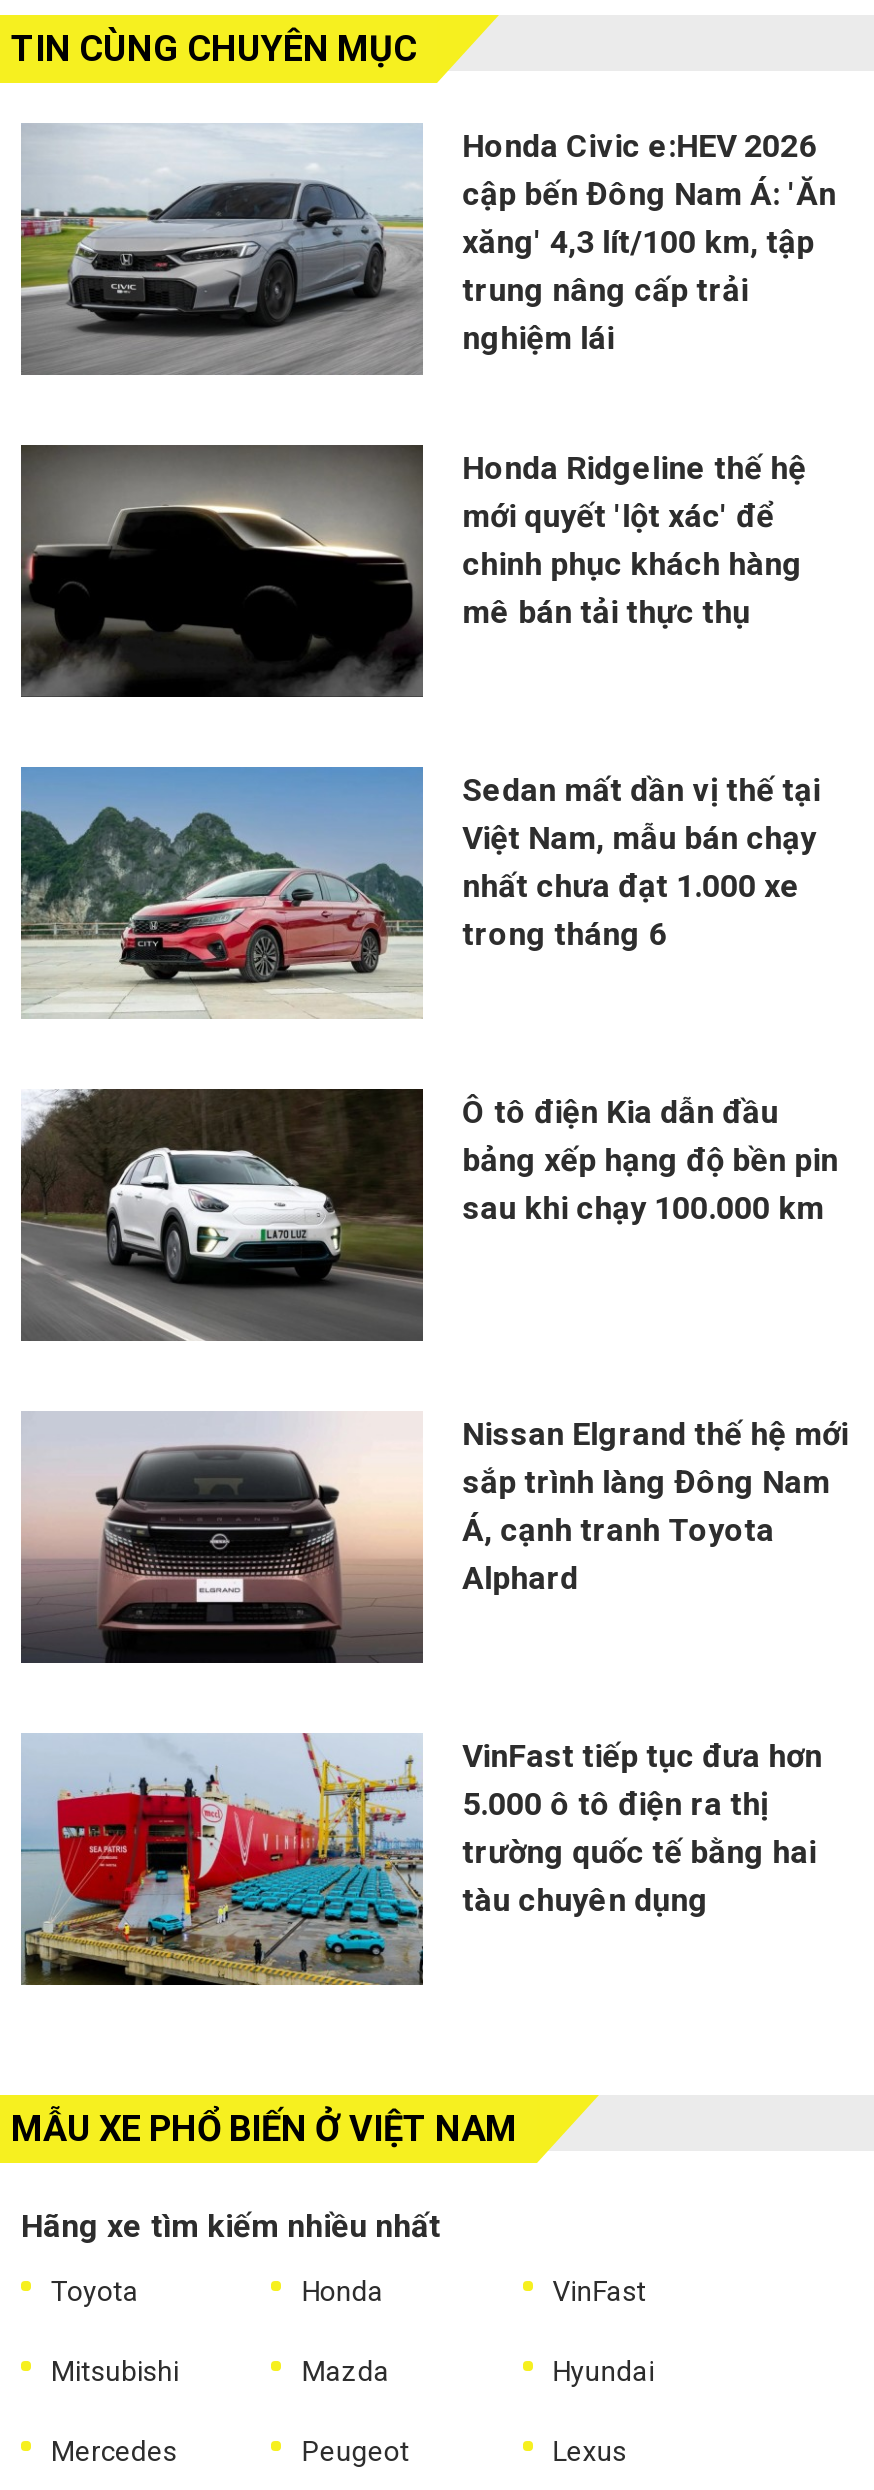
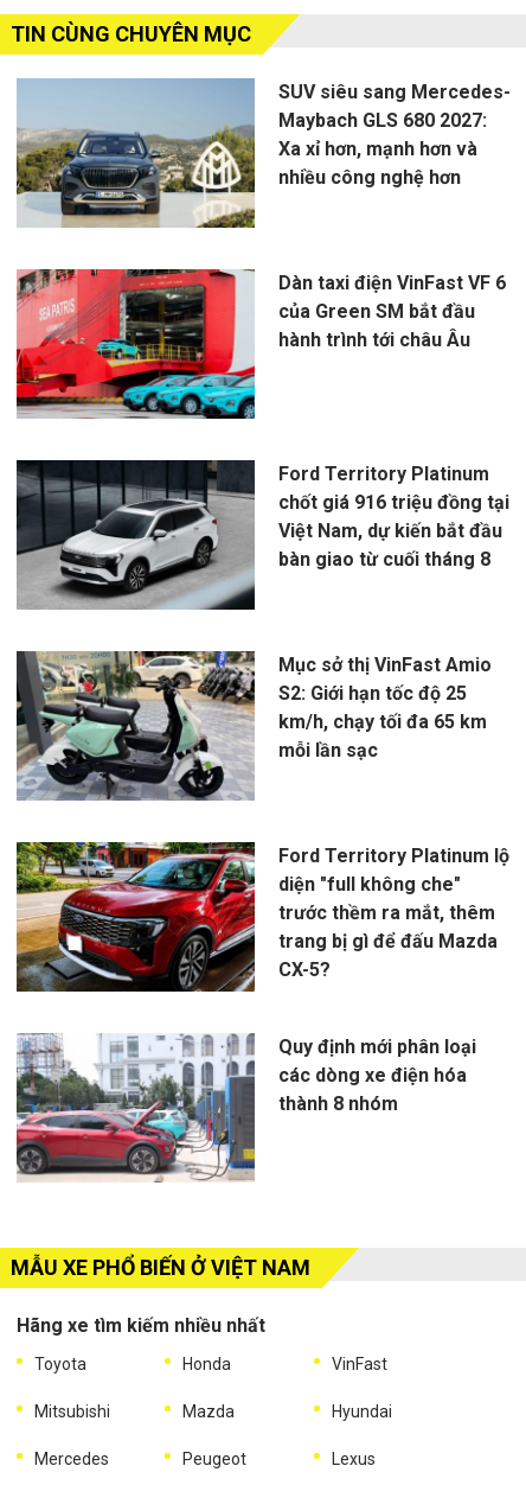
[21,125,836,375] [image] | Honda Civic e:HEV 2026 | cập bến Đông Nam Á: 'Ăn | xăng' 4,3 lít/100 km, tập | trung nâng cấp trải | nghiệm lái -> [17,78,510,229] [image] | SUV siêu sang Mercedes- | Maybach GLS 680 2027: | Xa xỉ hơn, mạnh hơn và | nhiều công nghệ hơn
[19,443,806,699] [image] | Honda Ridgeline thế hệ | mới quyết 'lột xác' để | chinh phục khách hàng | mê bán tải thực thụ -> [15,268,505,419] [image] | Dàn taxi điện VinFast VF 6 | của Green SM bắt đầu | hành trình tới châu Âu
[19,765,820,1019] [image] | Sedan mất dần vị thế tại | Việt Nam, mẫu bán chạy | nhất chưa đạt 1.000 xe | trong tháng 6 -> [15,459,509,611] [image] | Ford Territory Platinum | chốt giá 916 triệu đồng tại | Việt Nam, dự kiến bắt đầu | bàn giao từ cuối tháng 8
[21,1087,838,1341] [image] | Ô tô điện Kia dẫn đầu | bảng xếp hạng độ bền pin | sau khi chạy 100.000 km -> [15,650,491,801] [image] | Mục sở thị VinFast Amio | S2: Giới hạn tốc độ 25 | km/h, chạy tối đa 65 km | mỗi lần sạc
[21,1411,848,1665] [image] | Nissan Elgrand thế hệ mới | sắp trình làng Đông Nam | Á, cạnh tranh Toyota | Alphard -> [15,841,509,993] [image] | Ford Territory Platinum lộ | diện "full không che" | trước thềm ra mắt, thêm | trang bị gì để đấu Mazda | CX-5?
[19,1733,822,1987] [image] | VinFast tiếp tục đưa hơn | 5.000 ô tô điện ra thị | trường quốc tế bằng hai | tàu chuyên dụng -> [15,1033,476,1183] [image] | Quy định mới phân loại | các dòng xe điện hóa | thành 8 nhóm

